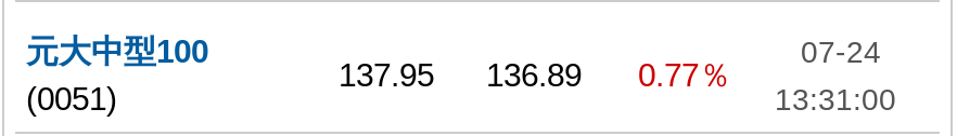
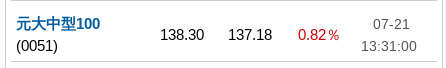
[801,35,881,69] 07-24 -> [373,16,410,32] 07-21
[339,56,434,93] 137.95 -> [160,26,204,43] 138.30
[486,56,582,93] 136.89 -> [228,26,272,43] 137.18
[638,56,731,93] 0.77％ -> [298,26,341,43] 0.82％

